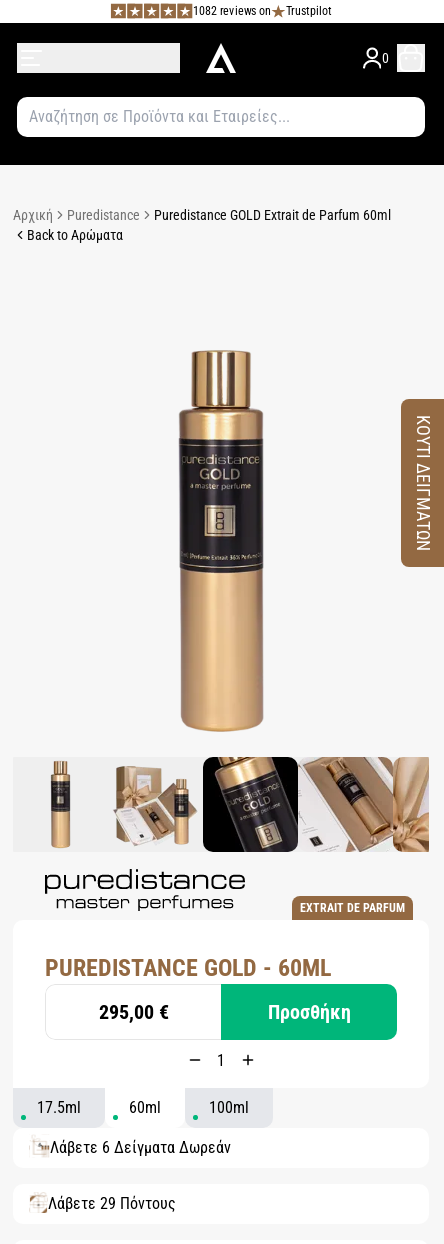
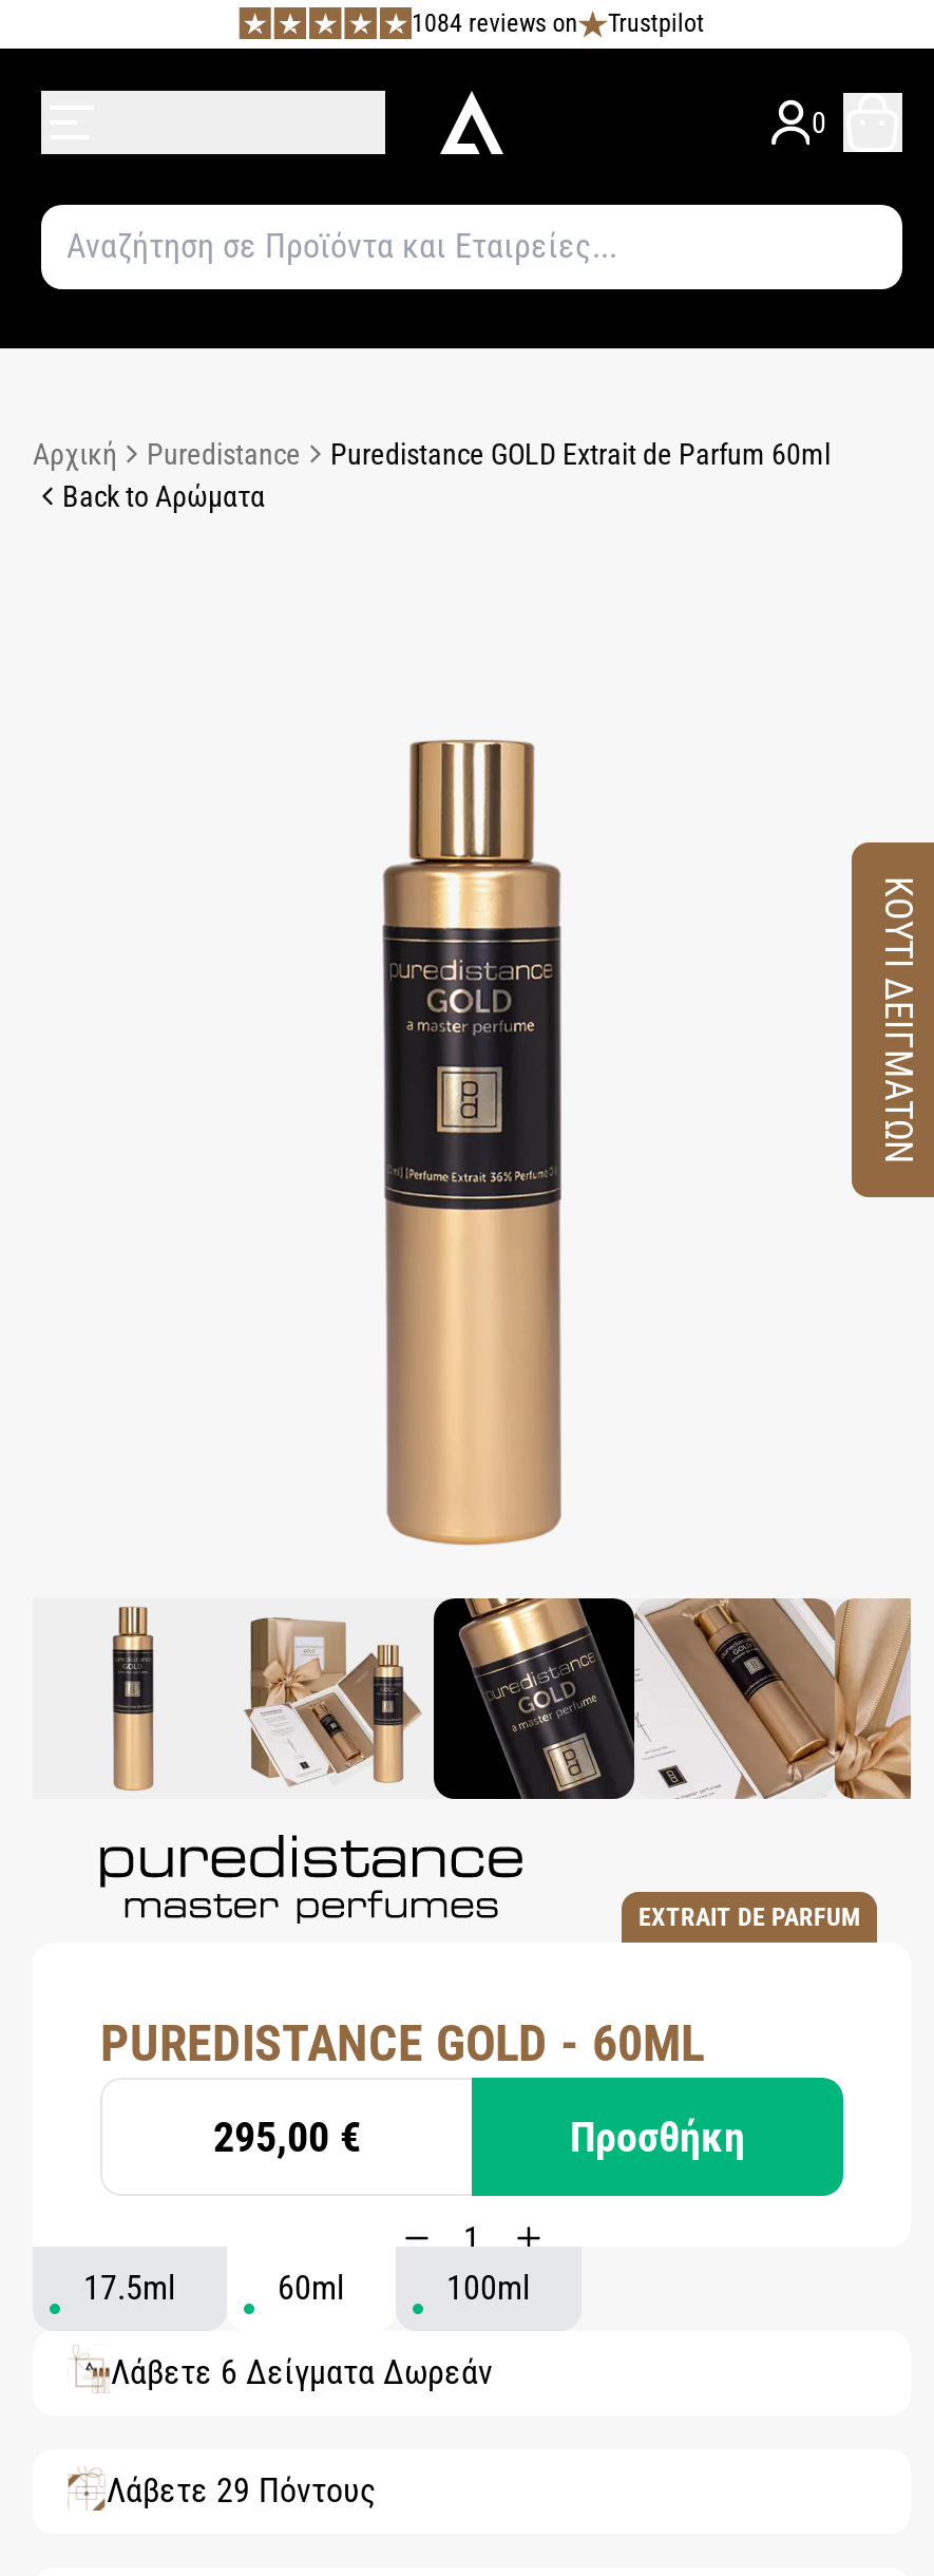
[192,3,331,18] 1082 reviews on Trustpilot -> [412,7,705,38] 1084 reviews on Trustpilot

